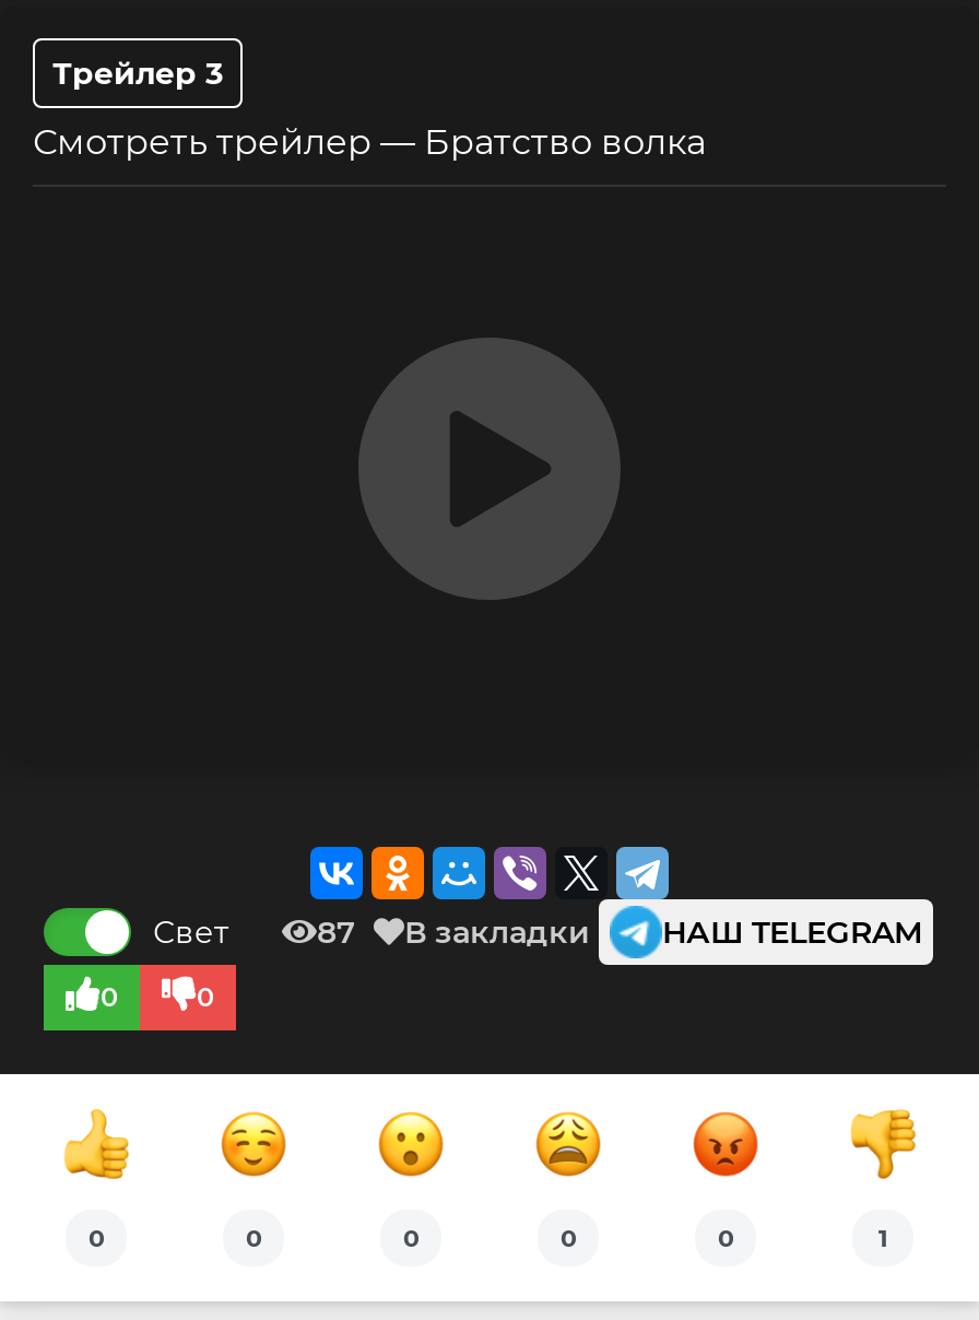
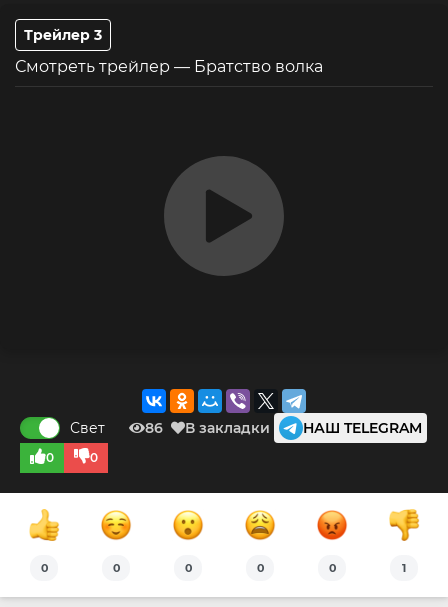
[317,912,922,951] 87 В закладки НАШ TELEGRAM -> [145,419,422,437] 86 В закладки НАШ TELEGRAM

